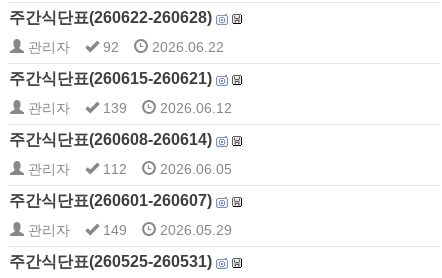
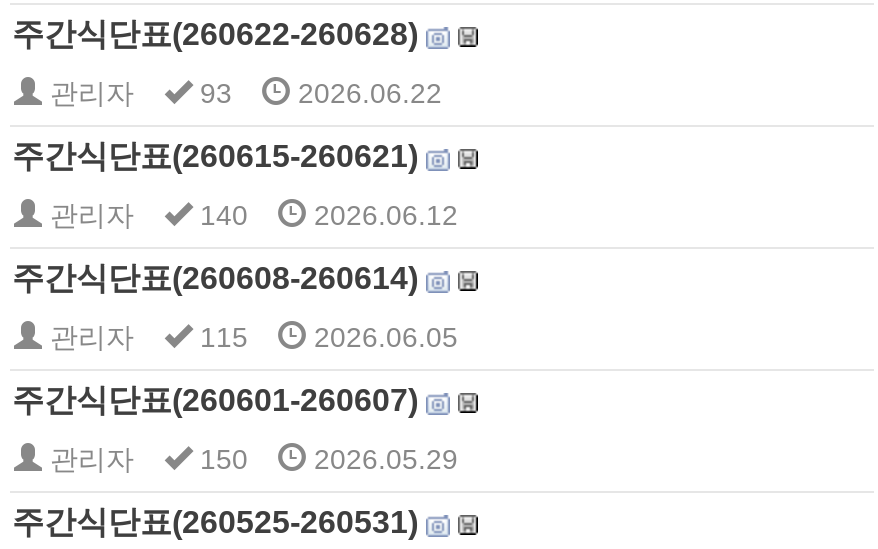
[24,39,224,55] 관리자 92 2026.06.22 -> [42,77,442,109] 관리자 93 2026.06.22
[24,100,232,116] 관리자 139 2026.06.12 -> [42,199,458,231] 관리자 140 2026.06.12
[24,161,232,177] 관리자 112 2026.06.05 -> [42,321,458,353] 관리자 115 2026.06.05
[24,222,232,238] 관리자 149 2026.05.29 -> [42,443,458,475] 관리자 150 2026.05.29

